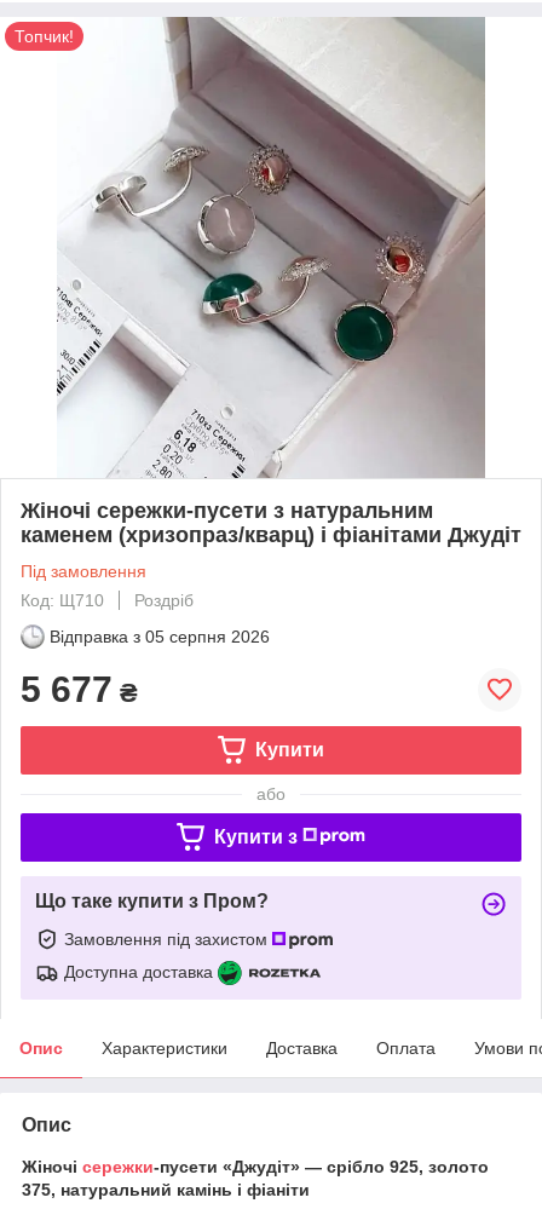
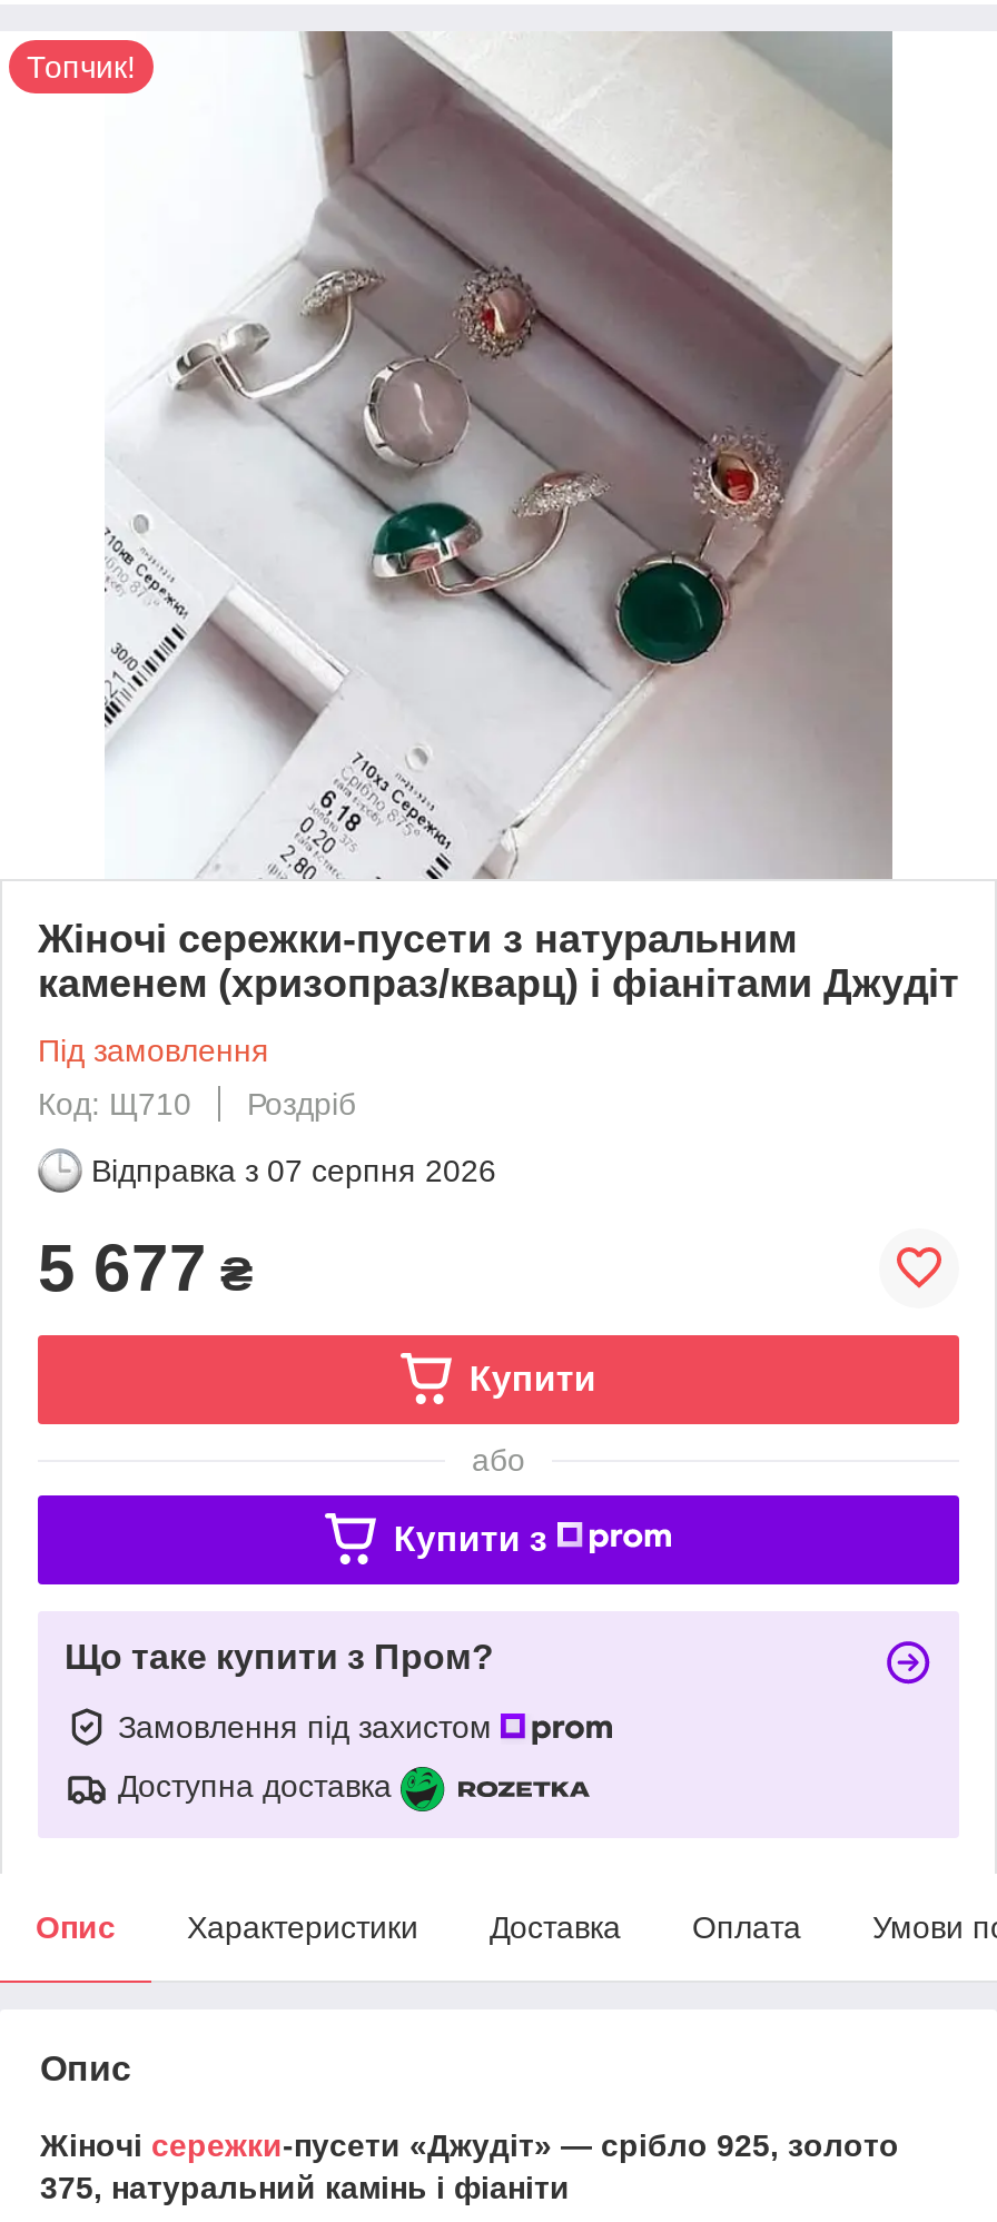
[50,627,270,646] Відправка з 05 серпня 2026 -> [91,1152,496,1188] Відправка з 07 серпня 2026

